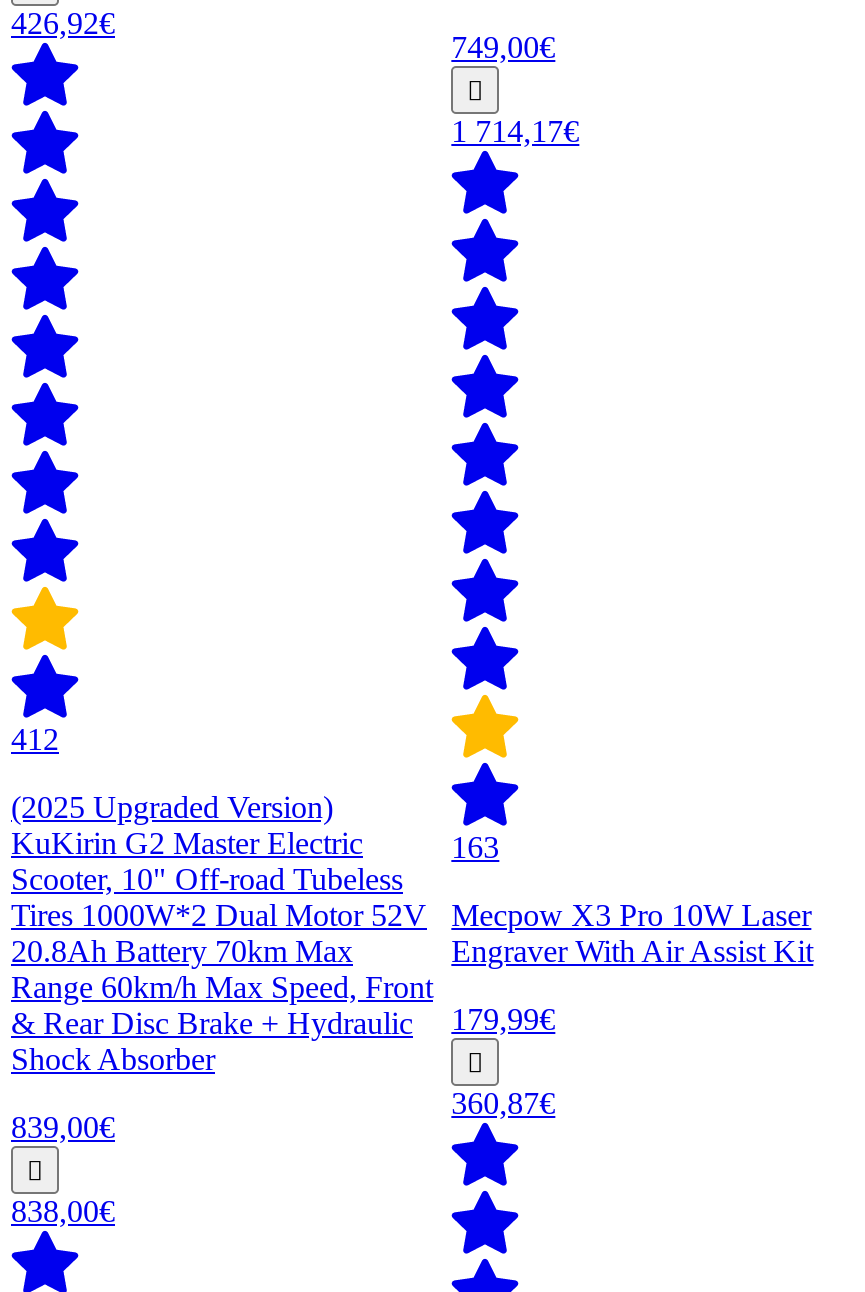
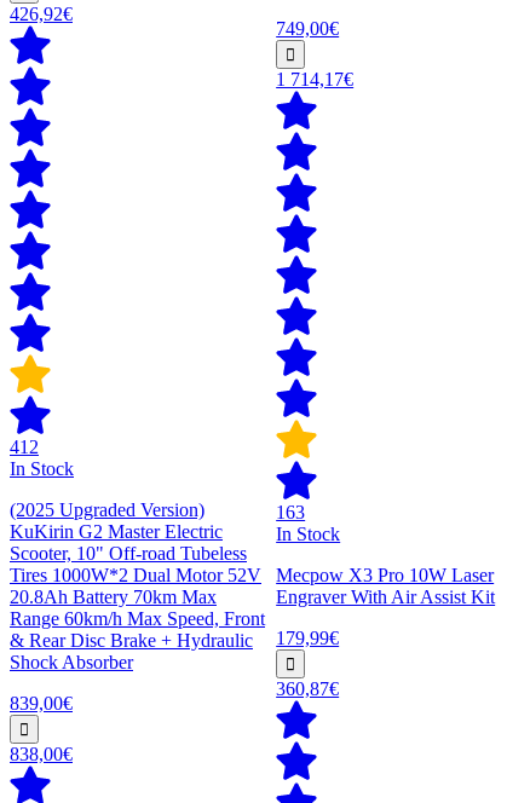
none -> [10,458,74,479] In Stock
none -> [276,524,340,544] In Stock

